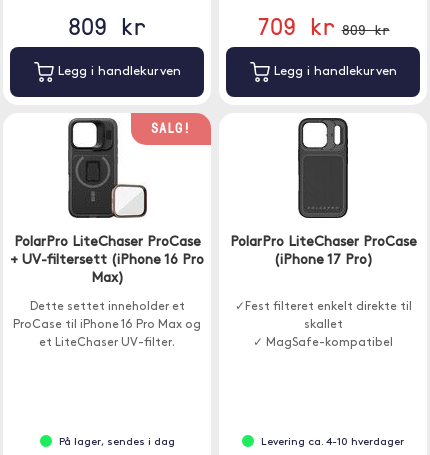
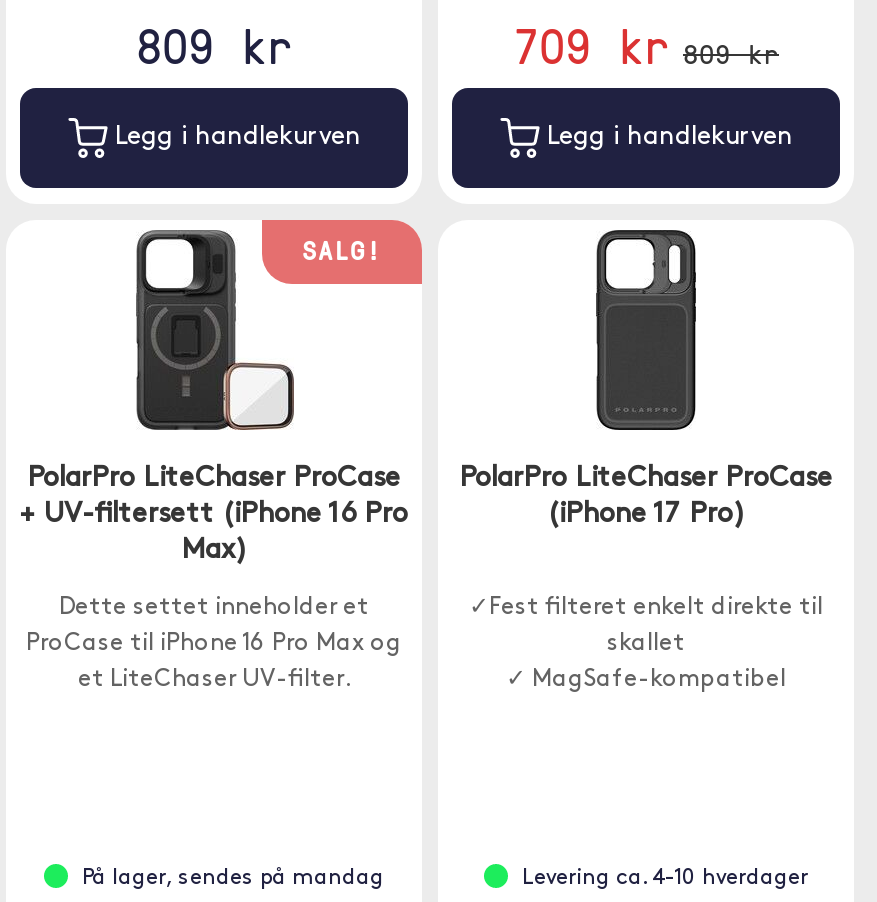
[58,437,174,448] På lager, sendes i dag -> [82,868,384,890] På lager, sendes på mandag

